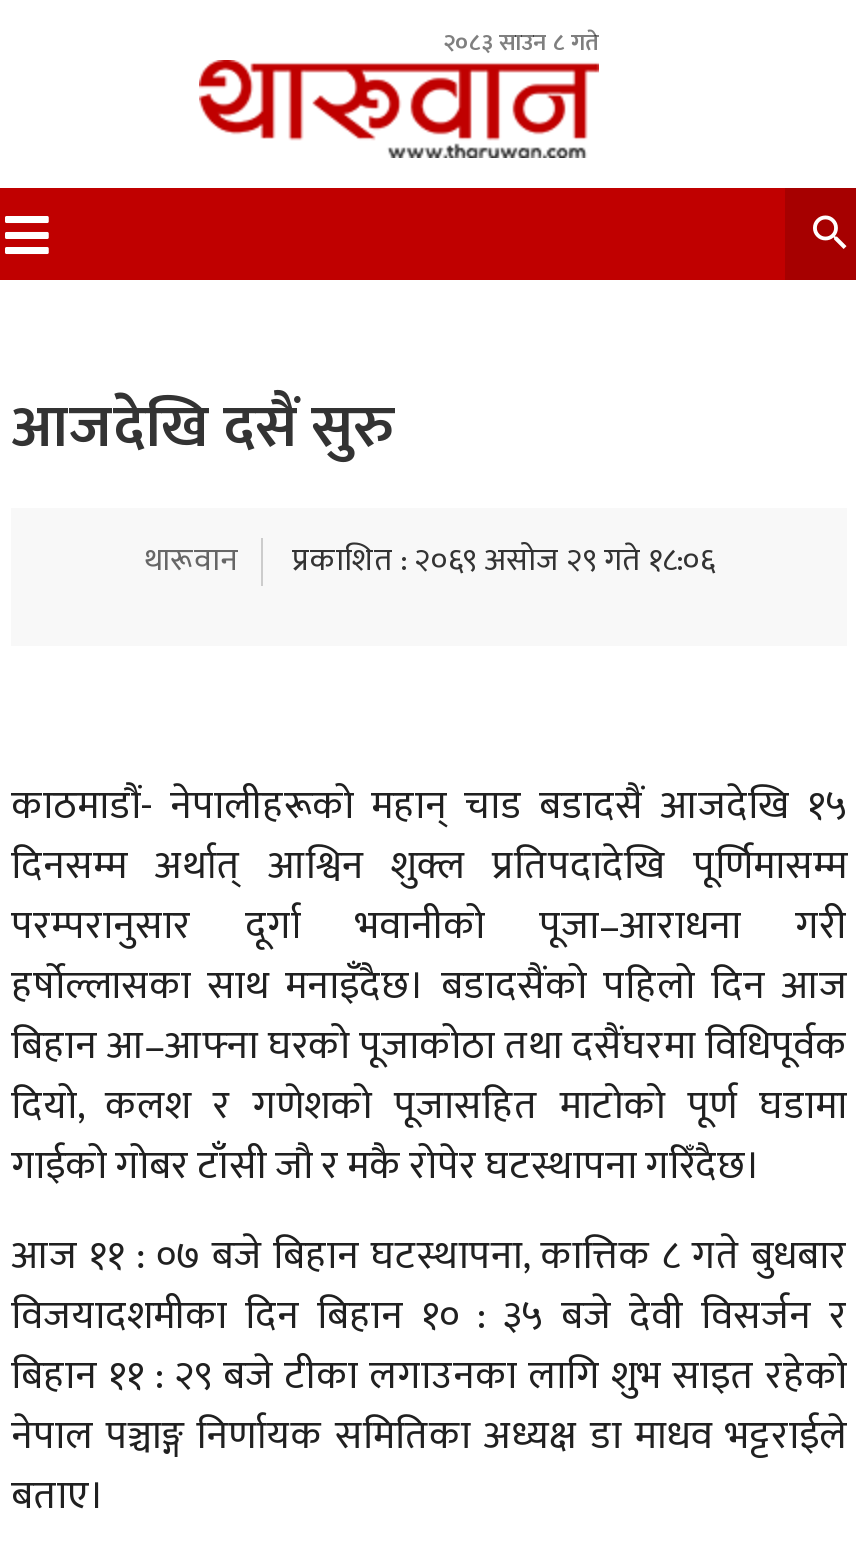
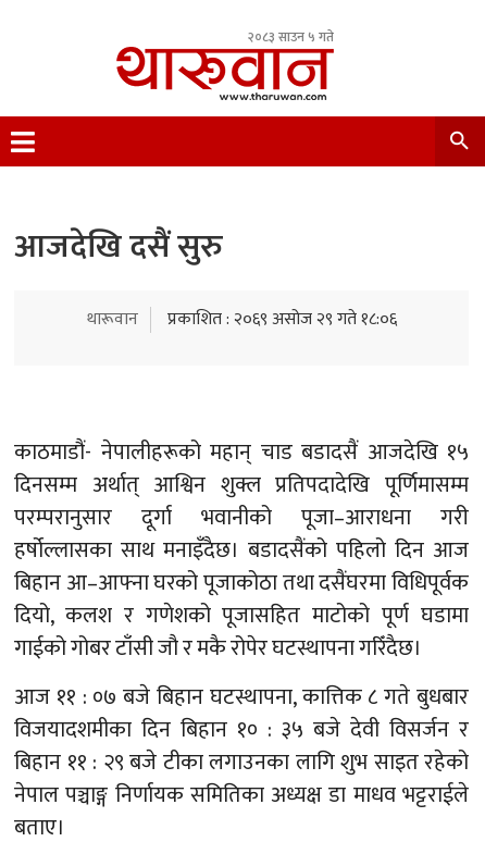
[443,22,599,62] २०८३ साउन ८ गते -> [248,26,334,48] २०८३ साउन ५ गते

